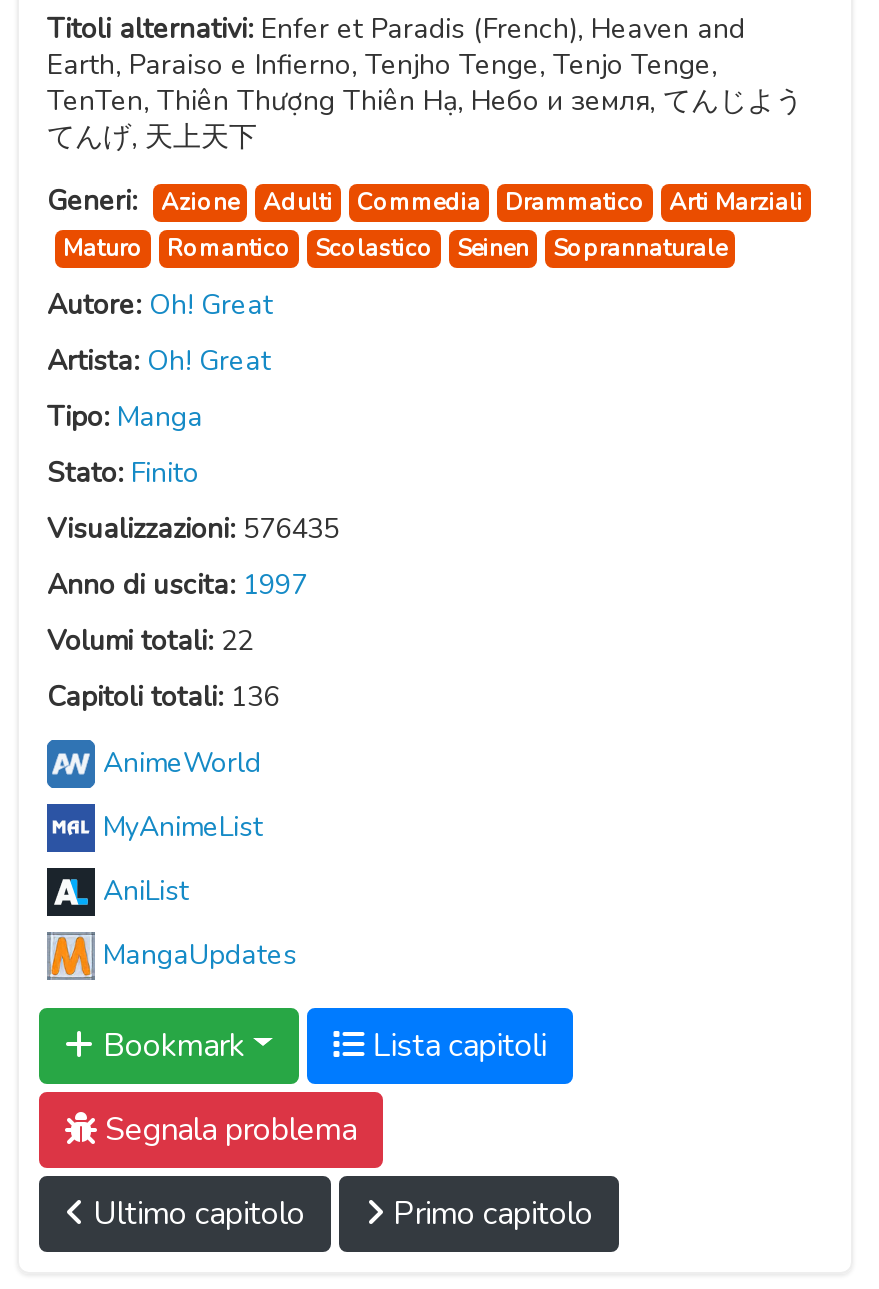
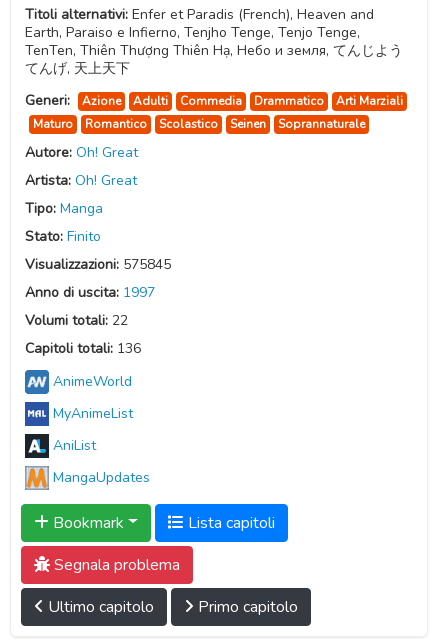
[47,509,339,547] Visualizzazioni: 576435 -> [25,254,171,273] Visualizzazioni: 575845

